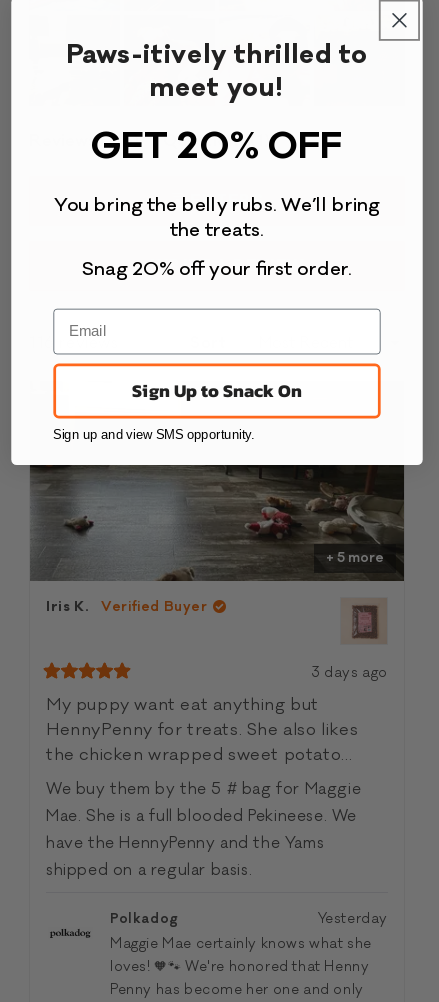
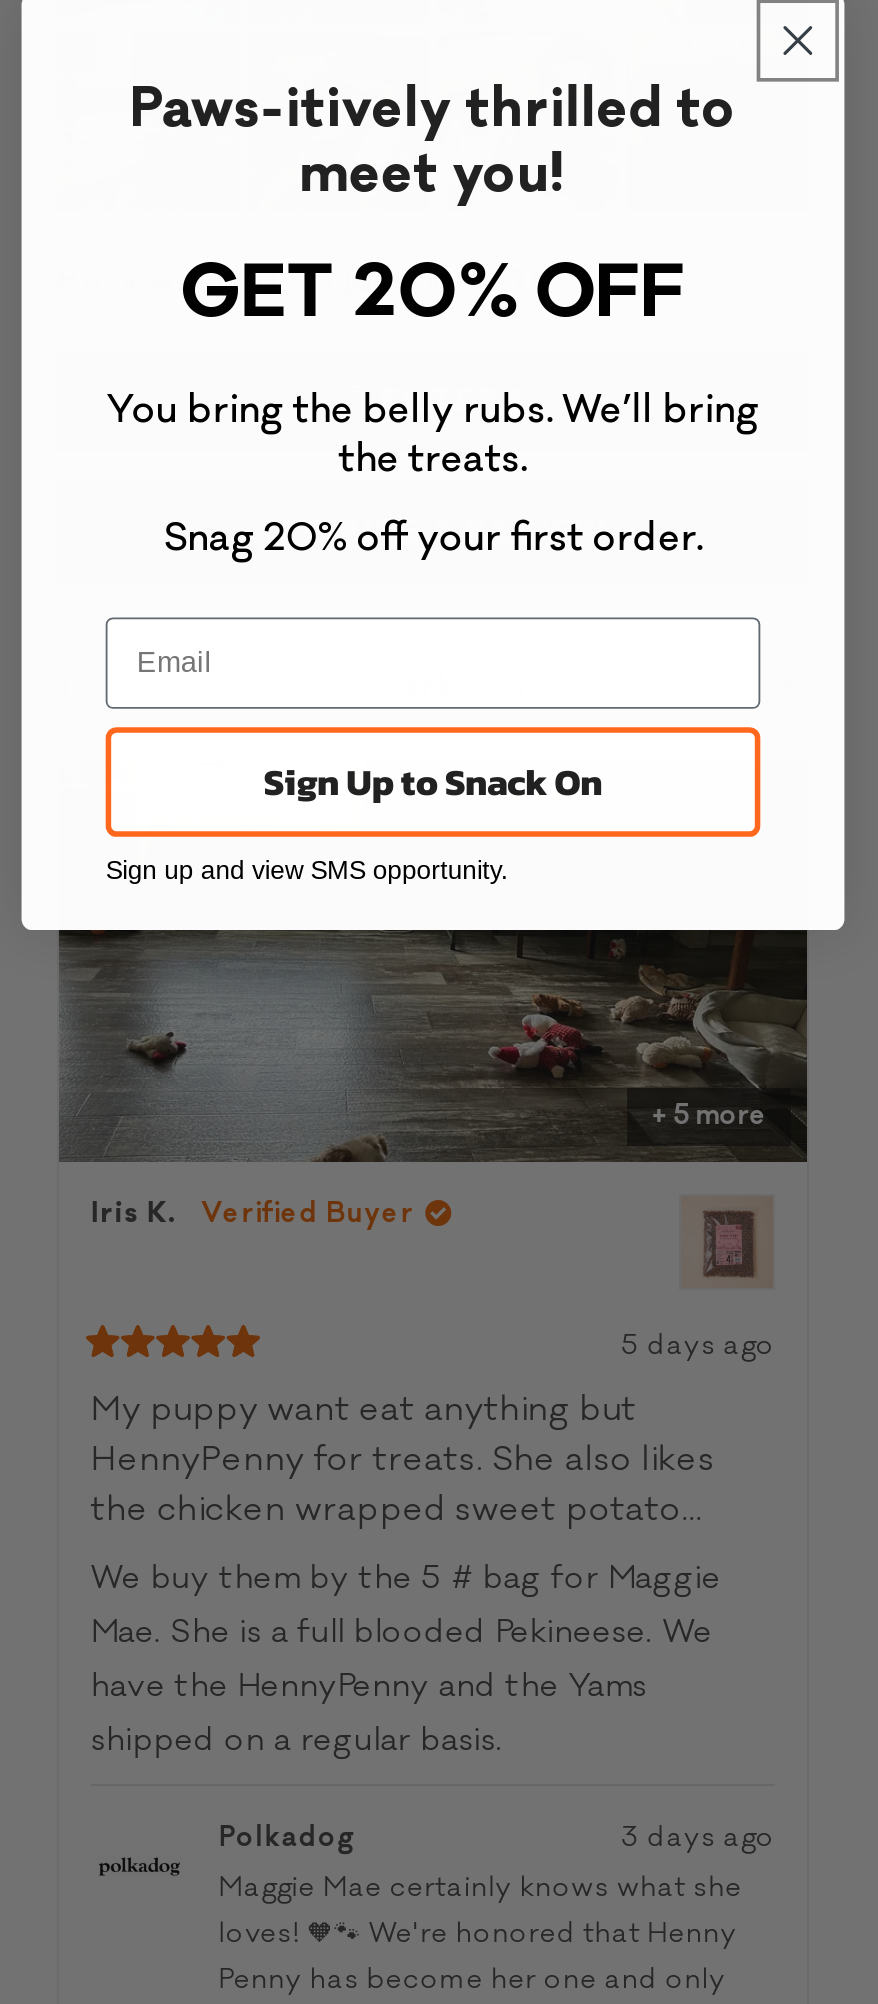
[311,664,388,682] 3 days ago -> [621,1328,775,1364] 5 days ago
[318,910,388,928] Yesterday -> [621,1820,775,1856] 3 days ago

